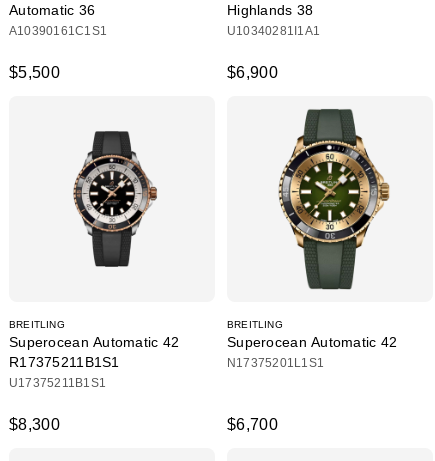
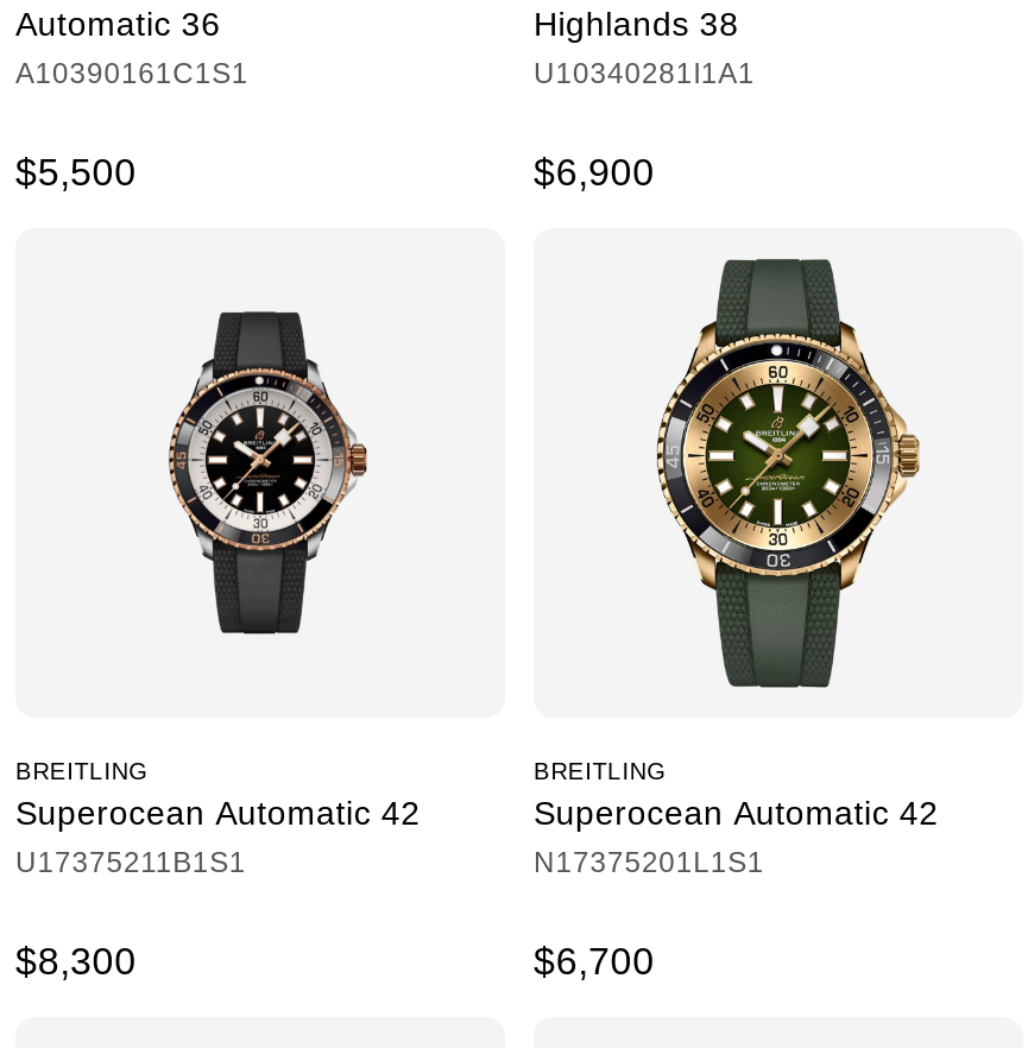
[9,354,120,370] R17375211B1S1 -> none

